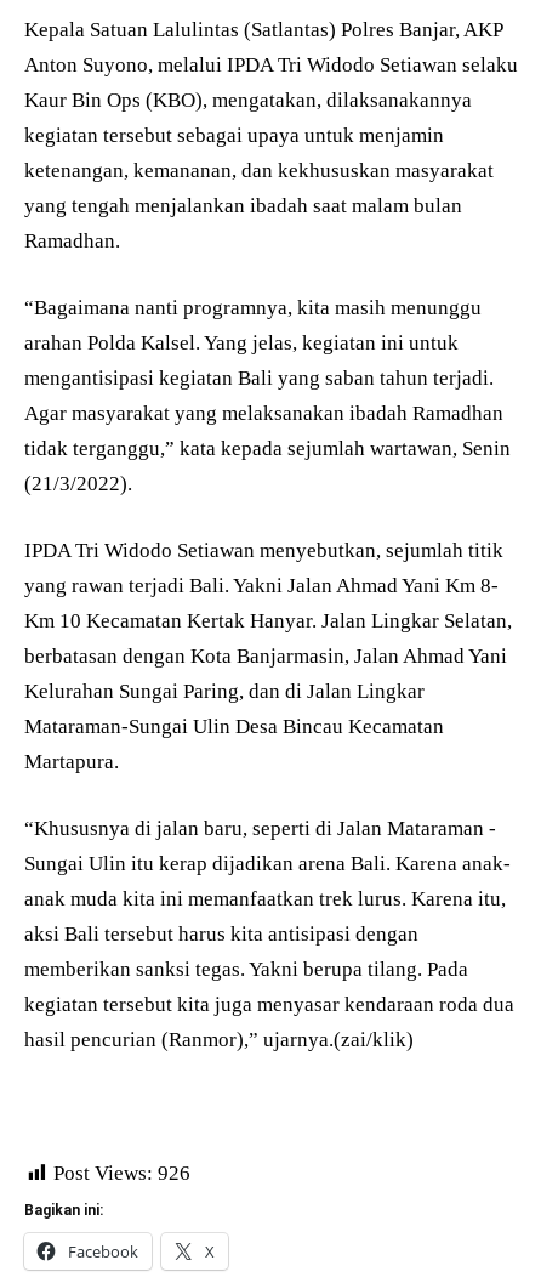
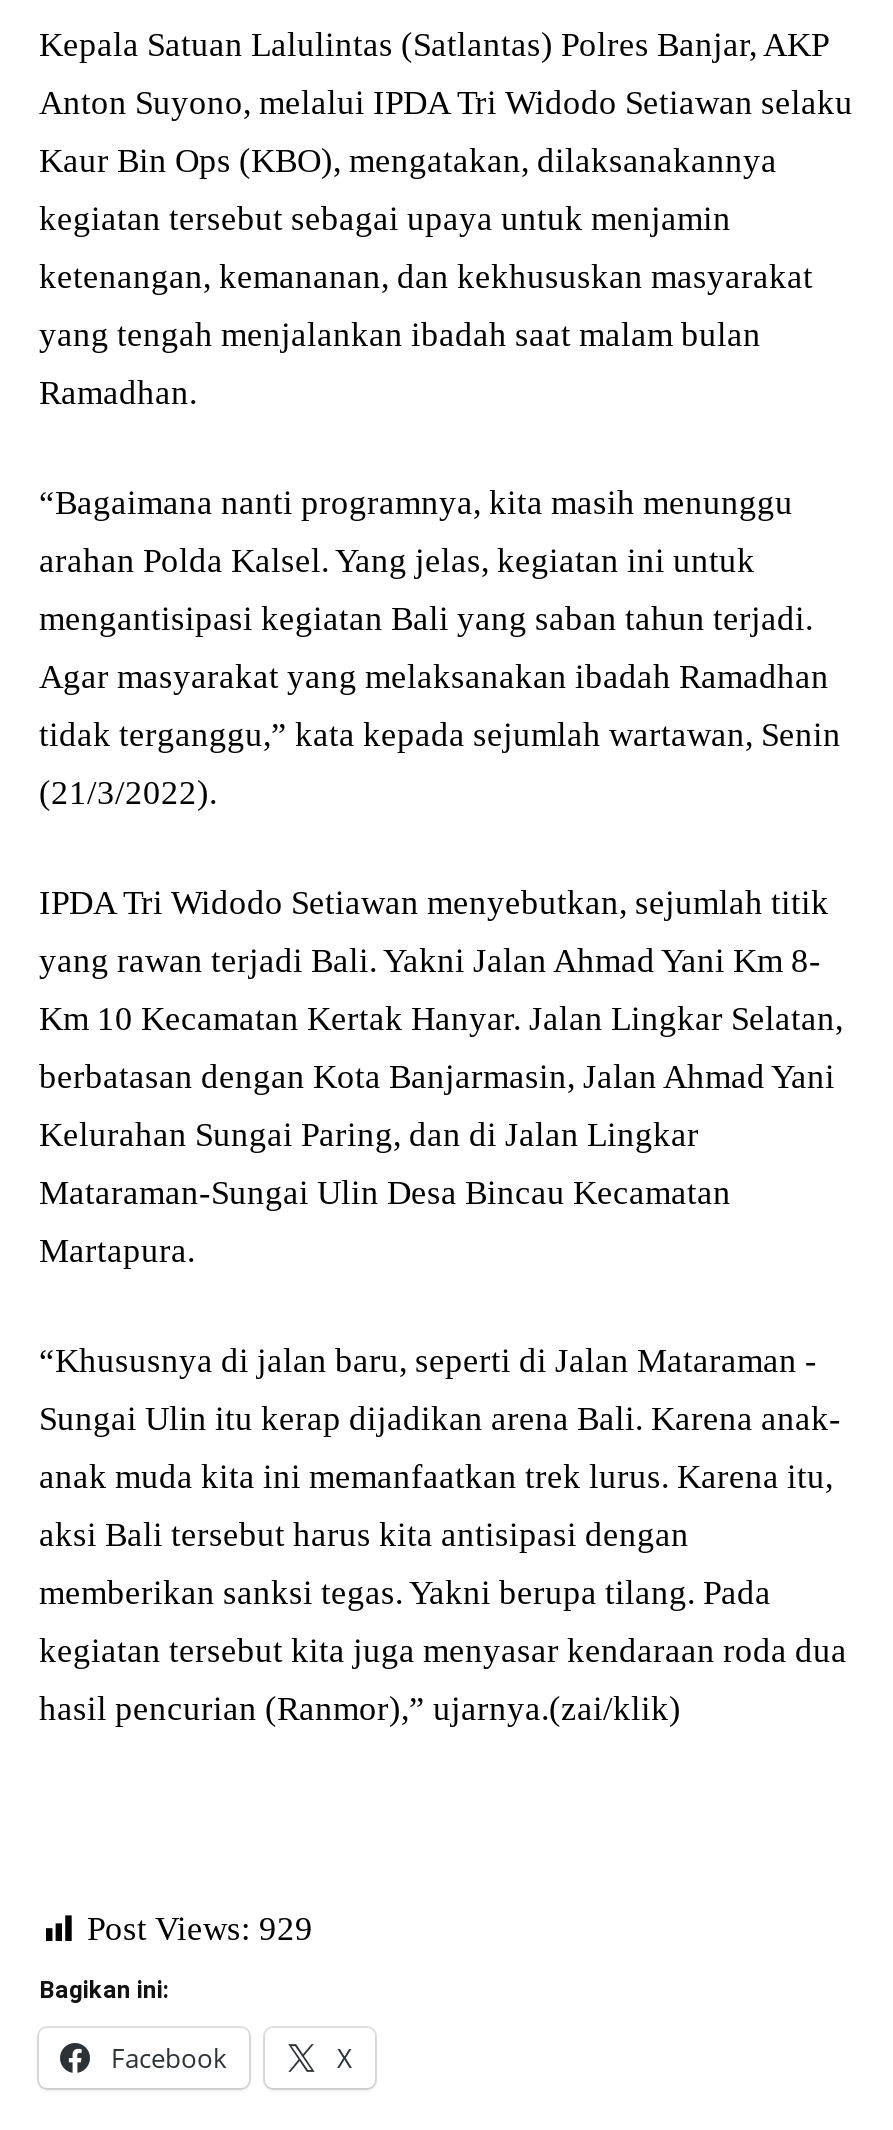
[53,1162,190,1185] Post Views: 926 -> [87,1910,313,1948] Post Views: 929

